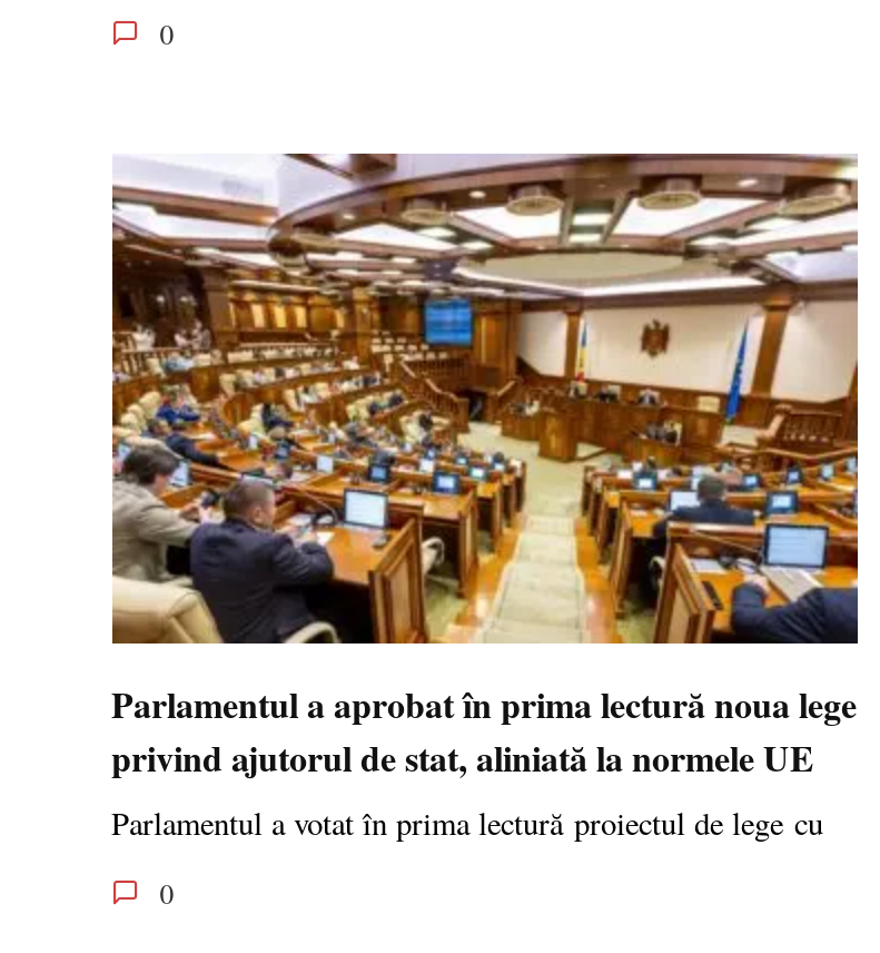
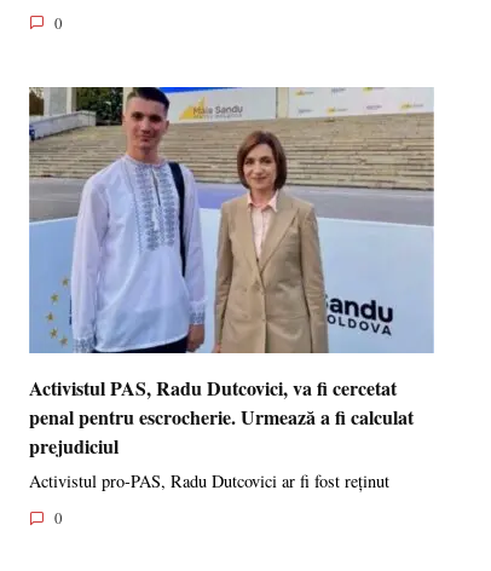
[110,151,860,843] [image] | Parlamentul a aprobat în prima lectură noua lege | privind ajutorul de stat, aliniată la normele UE | Parlamentul a votat în prima lectură proiectul de lege cu -> [28,86,434,492] [image] | Activistul PAS, Radu Dutcovici, va fi cercetat | penal pentru escrocherie. Urmează a fi calculat | prejudiciul | Activistul pro-PAS, Radu Dutcovici ar fi fost reținut

